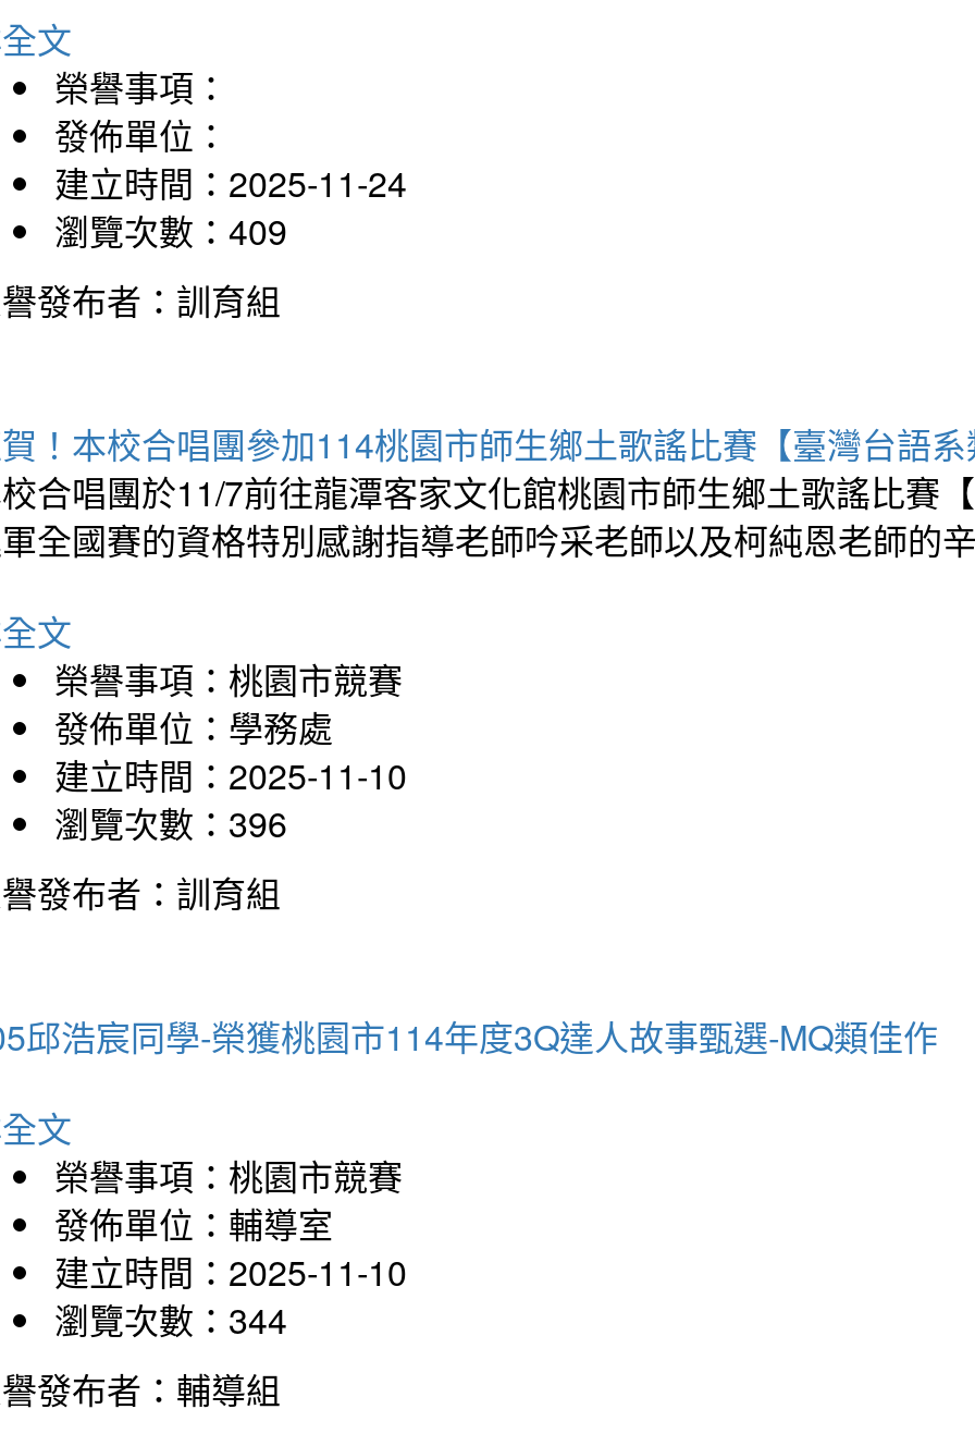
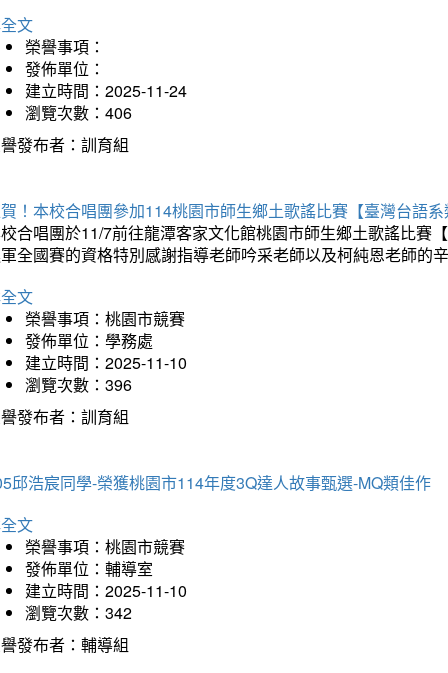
[54,206,287,256] 瀏覽次數：409 -> [25,101,132,124] 瀏覽次數：406
[54,1295,287,1345] 瀏覽次數：344 -> [25,601,132,624] 瀏覽次數：342

